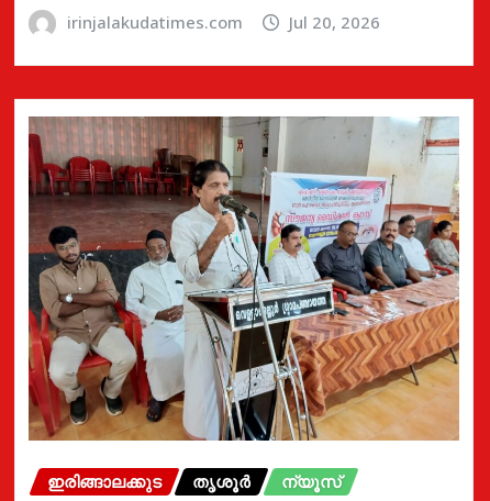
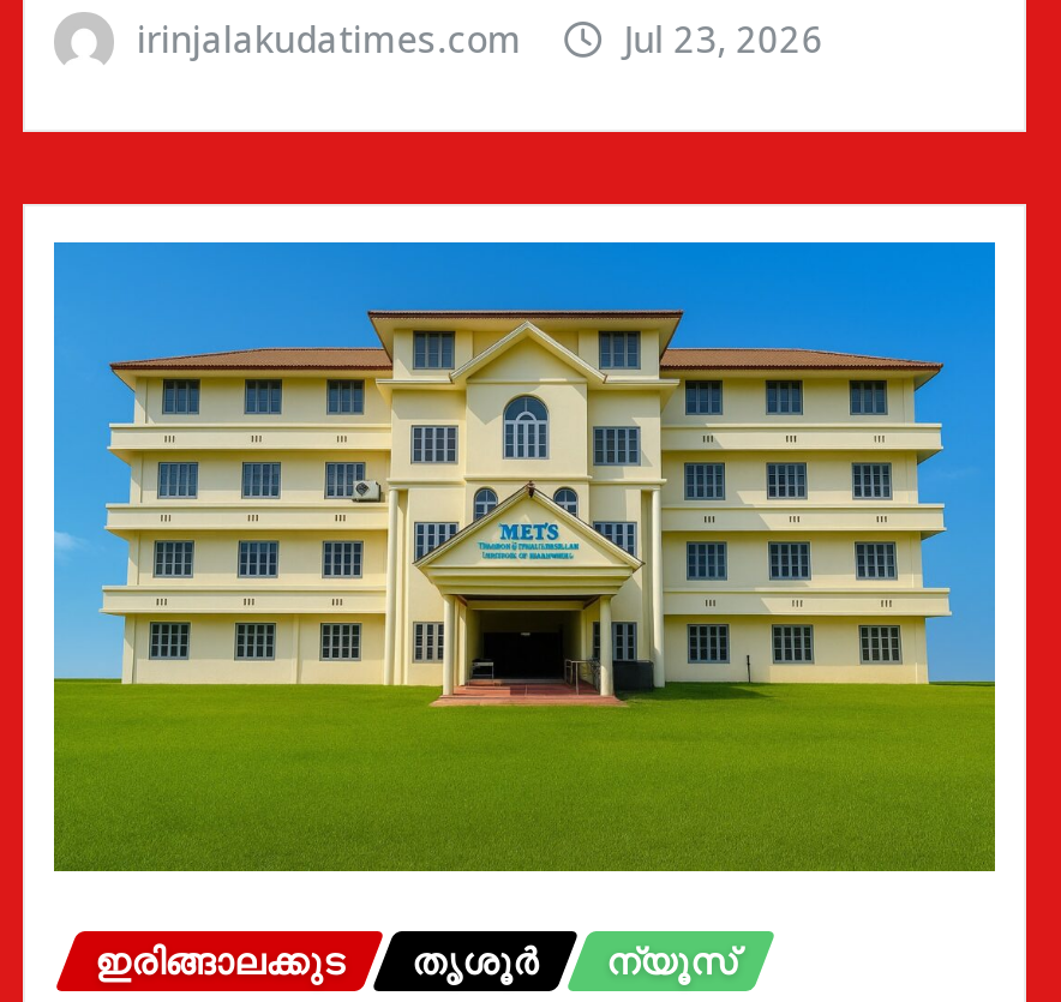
[289,11,380,33] Jul 20, 2026 -> [623,13,823,61] Jul 23, 2026
[27,115,460,442] [image] -> [52,239,997,875] [image]

